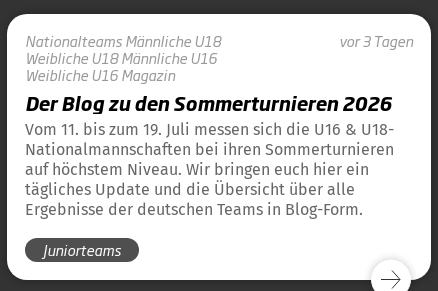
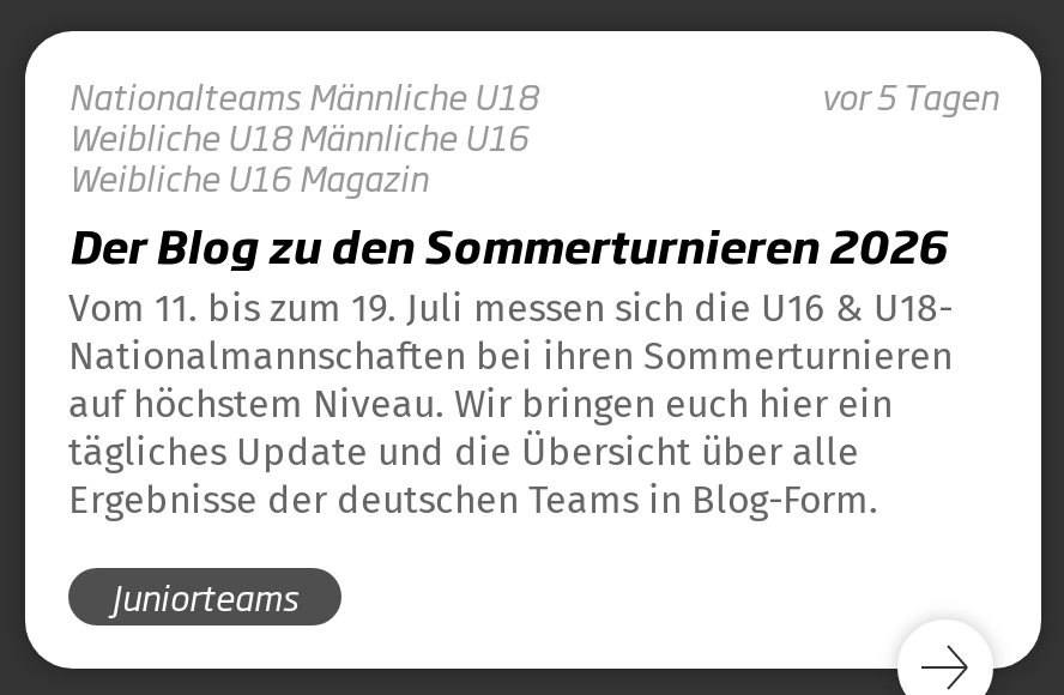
[339,30,413,51] vor 3 Tagen -> [821,69,998,120] vor 5 Tagen

